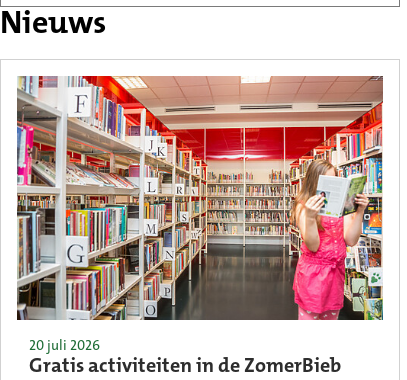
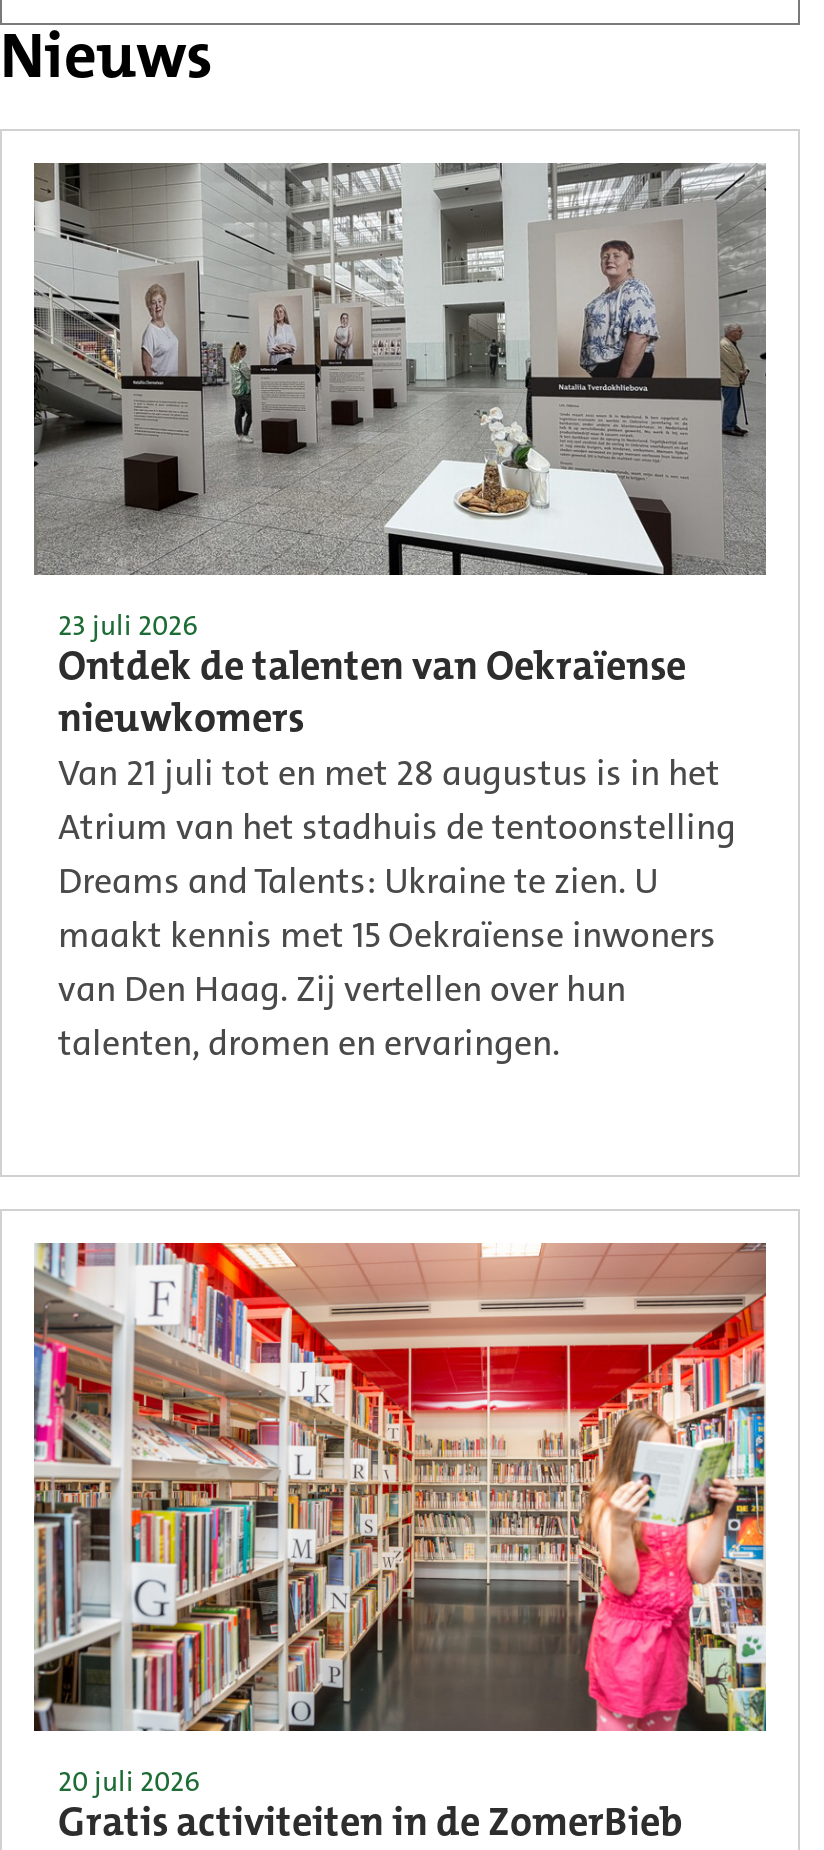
none -> [32,161,766,1066] [image] | 23 juli 2026 | Van 21 juli tot en met 28 augustus is in het | Atrium van het stadhuis de tentoonstelling | Dreams and Talents: Ukraine te zien. U | maakt kennis met 15 Oekraïense inwoners | van Den Haag. Zij vertellen over hun | talenten, dromen en ervaringen.
none -> [58,648,686,740] Ontdek de talenten van Oekraïense | nieuwkomers

